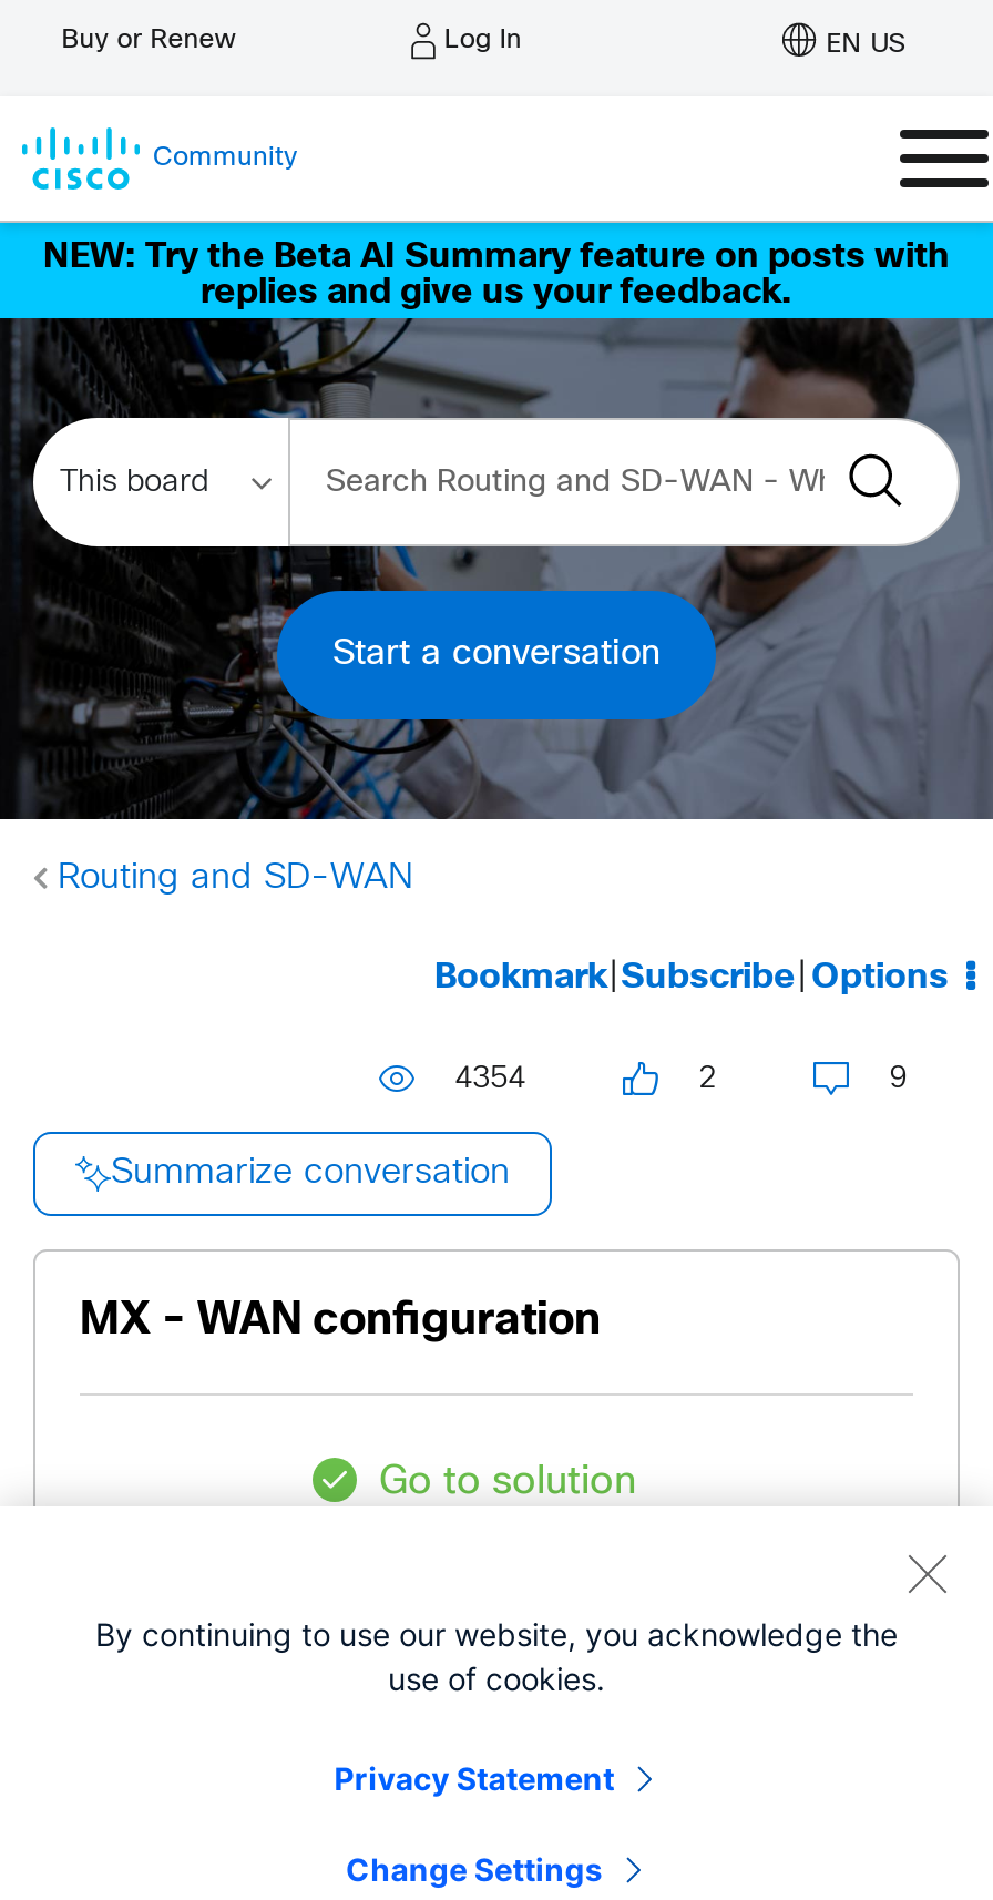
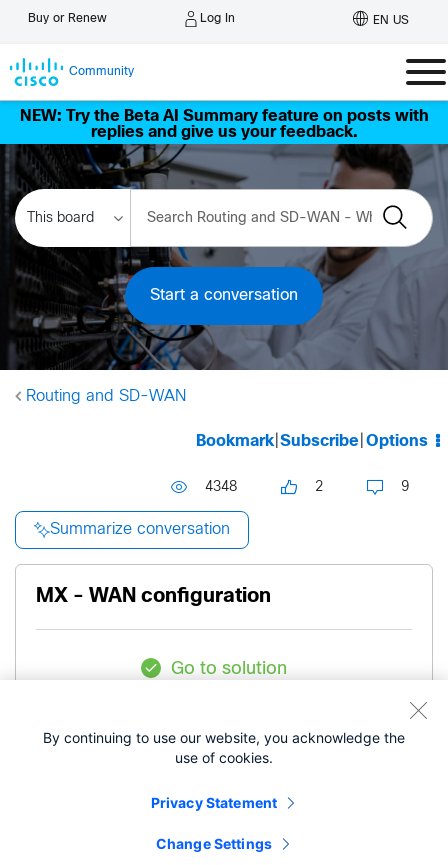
[454,1065,525,1094] 4354 -> [205,481,237,494] 4348

